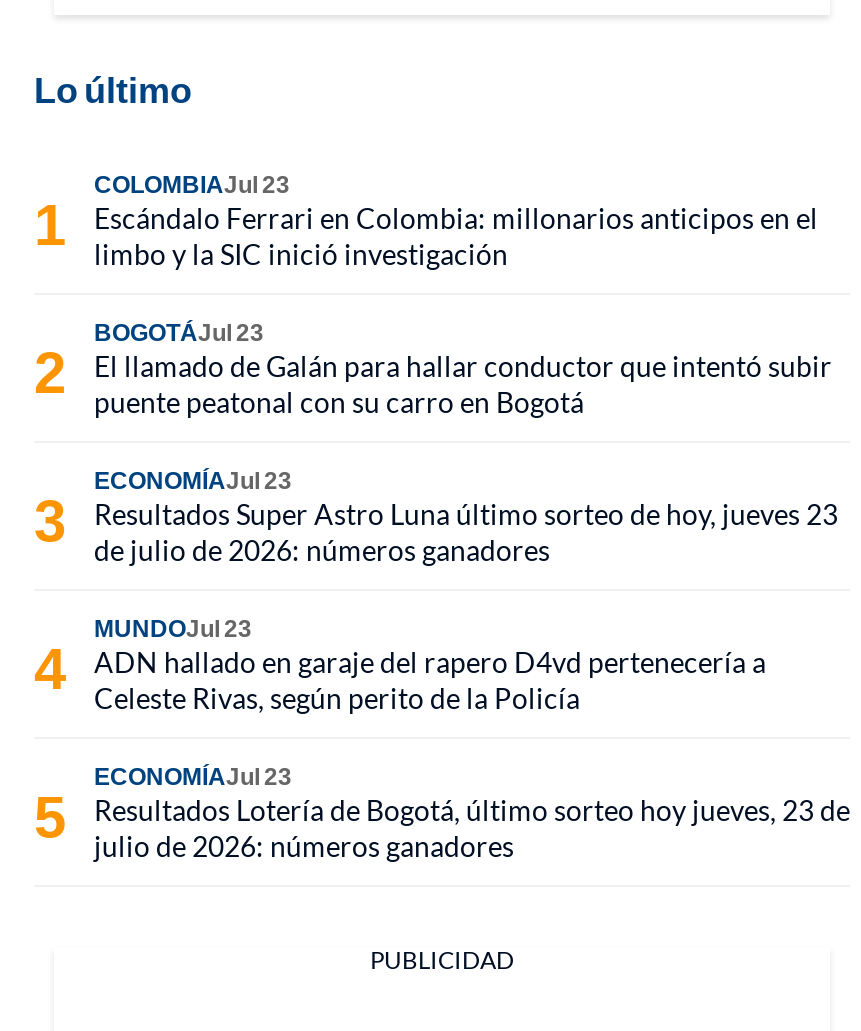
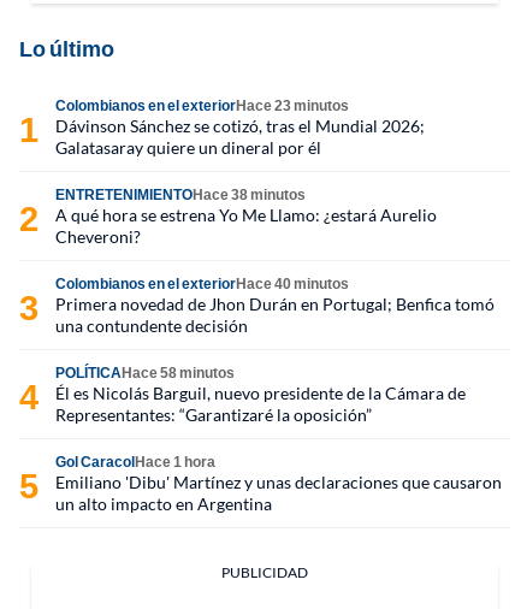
[94,169,818,271] COLOMBIAJul 23 | Escándalo Ferrari en Colombia: millonarios anticipos en el | limbo y la SIC inició investigación -> [55,96,425,158] Colombianos en el exteriorHace 23 minutos | Dávinson Sánchez se cotizó, tras el Mundial 2026; | Galatasaray quiere un dineral por él
[94,317,832,419] BOGOTÁJul 23 | El llamado de Galán para hallar conductor que intentó subir | puente peatonal con su carro en Bogotá -> [55,185,437,247] ENTRETENIMIENTOHace 38 minutos | A qué hora se estrena Yo Me Llamo: ¿estará Aurelio | Cheveroni?
[94,465,838,567] ECONOMÍAJul 23 | Resultados Super Astro Luna último sorteo de hoy, jueves 23 | de julio de 2026: números ganadores -> [55,274,495,336] Colombianos en el exteriorHace 40 minutos | Primera novedad de Jhon Durán en Portugal; Benfica tomó | una contundente decisión
[94,613,766,715] MUNDOJul 23 | ADN hallado en garaje del rapero D4vd pertenecería a | Celeste Rivas, según perito de la Policía -> [55,363,466,425] POLÍTICAHace 58 minutos | Él es Nicolás Barguil, nuevo presidente de la Cámara de | Representantes: “Garantizaré la oposición”
[94,761,850,863] ECONOMÍAJul 23 | Resultados Lotería de Bogotá, último sorteo hoy jueves, 23 de | julio de 2026: números ganadores -> [55,453,502,514] Gol CaracolHace 1 hora | Emiliano 'Dibu' Martínez y unas declaraciones que causaron | un alto impacto en Argentina

